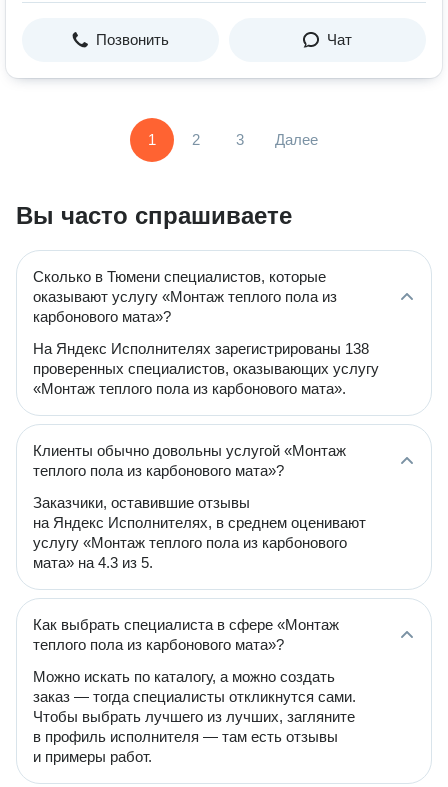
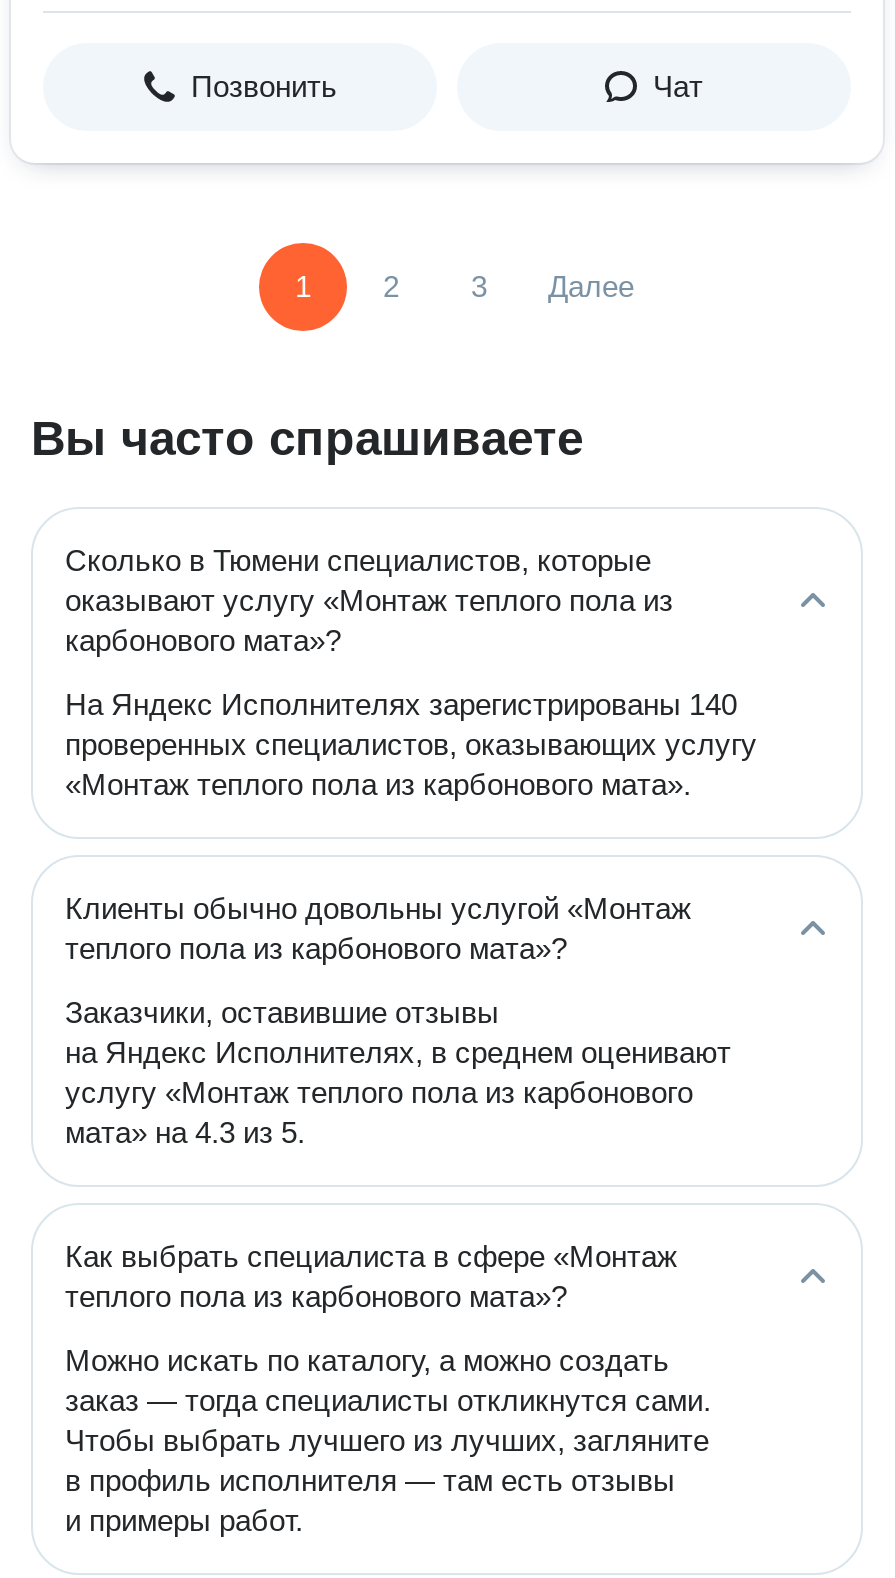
[33,340,369,357] На Яндекс Исполнителях зарегистрированы 138 -> [65,687,737,721] На Яндекс Исполнителях зарегистрированы 140

